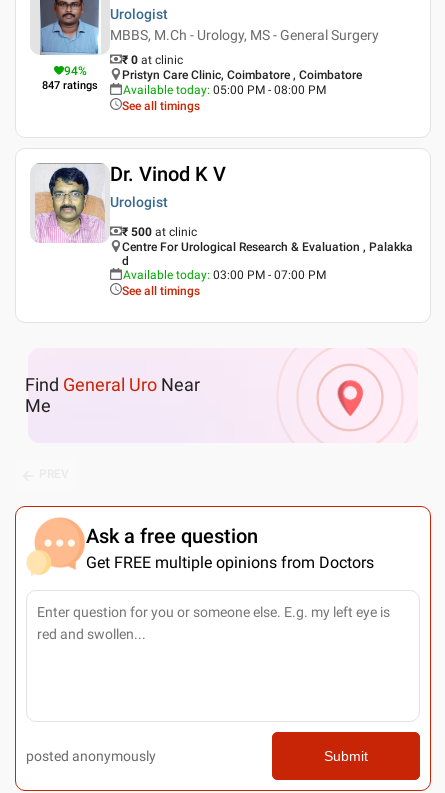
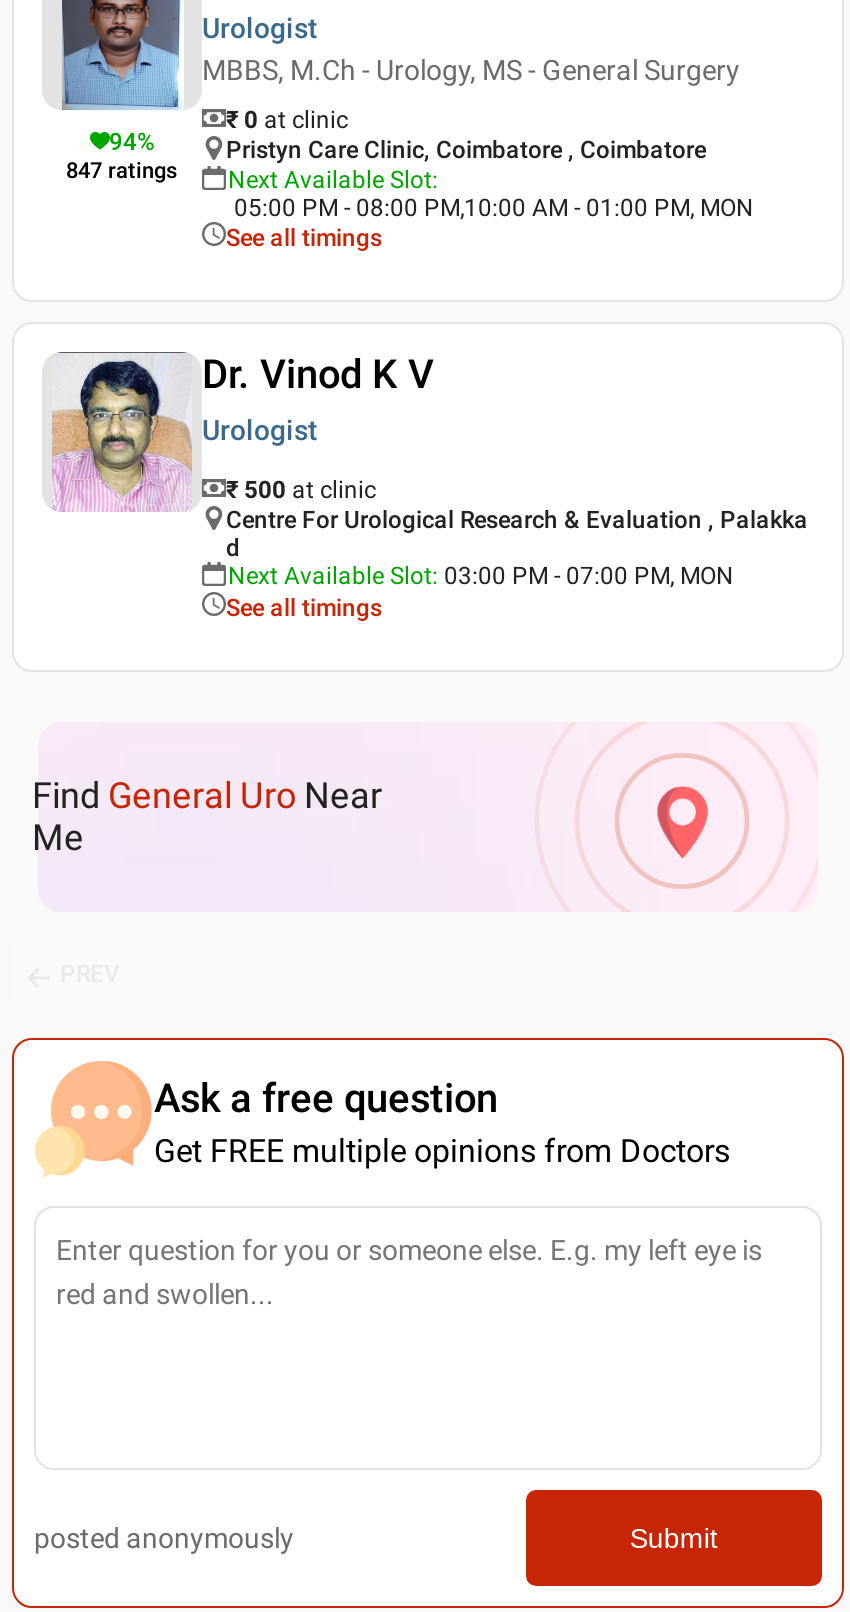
[123,83,326,97] Available today: 05:00 PM - 08:00 PM -> [228,166,754,222] Next Available Slot: | 05:00 PM - 08:00 PM,10:00 AM - 01:00 PM, MON
[123,268,326,282] Available today: 03:00 PM - 07:00 PM -> [228,562,734,590] Next Available Slot: 03:00 PM - 07:00 PM, MON

